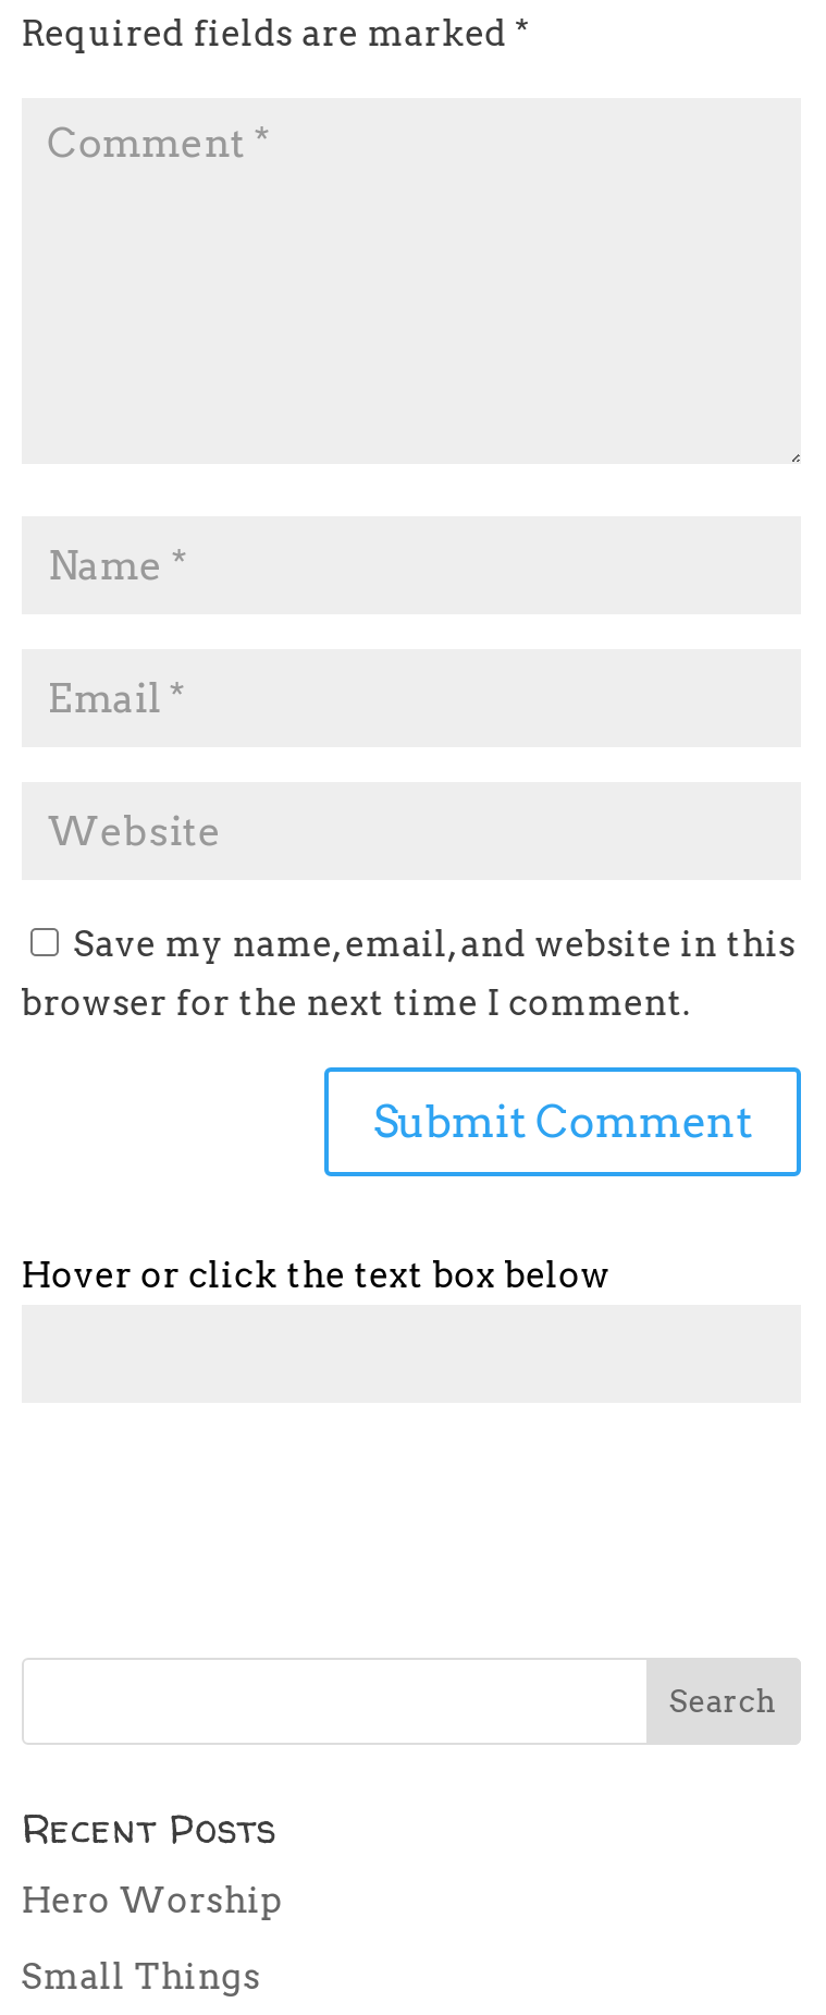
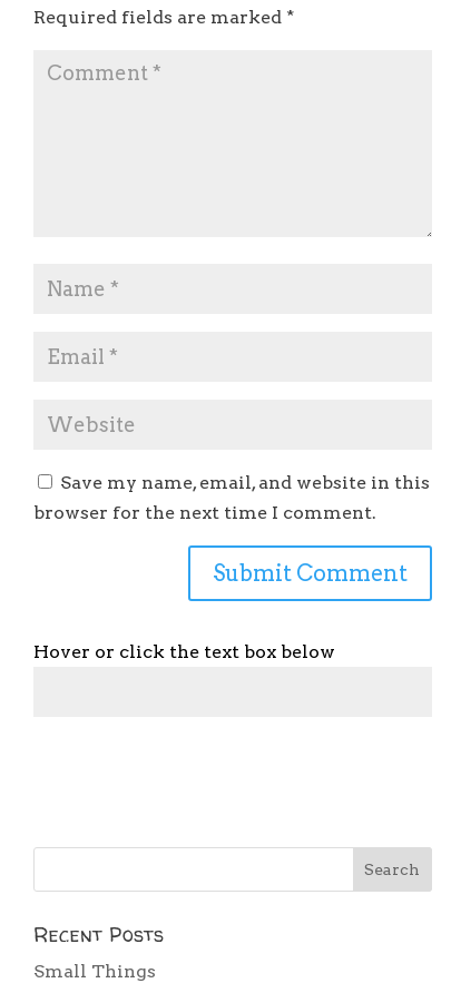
[21,1880,283,1922] Hero Worship -> none

